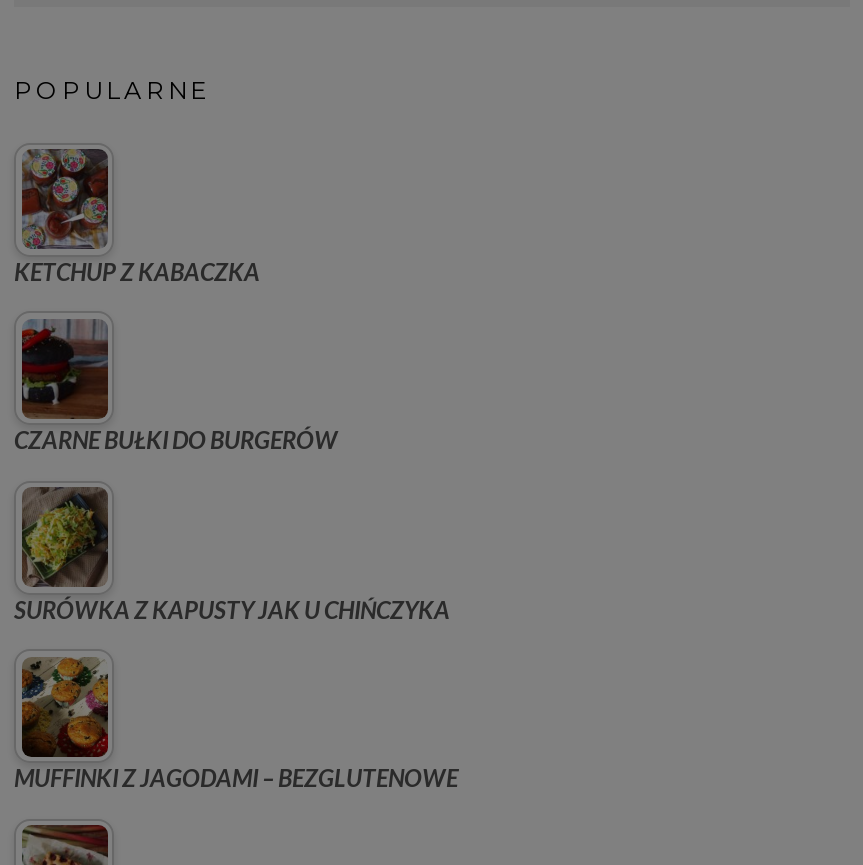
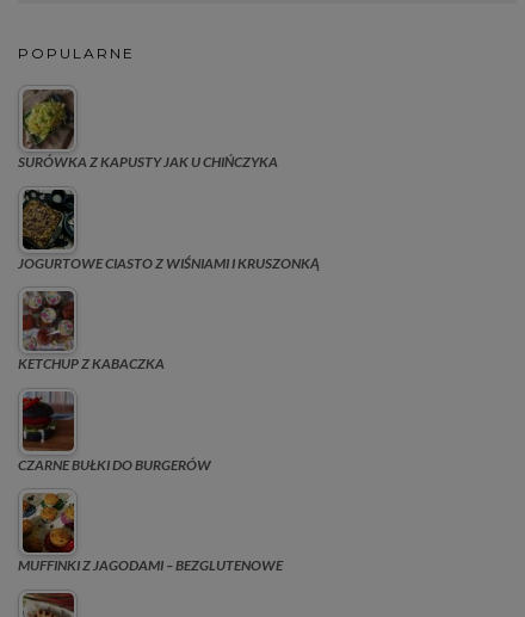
none -> [18,189,320,272] [image] | JOGURTOWE CIASTO Z WIŚNIAMI I KRUSZONKĄ
moved [14,146,338,455] -> [18,289,211,473]: [image] | KETCHUP Z KABACZKA | CZARNE BUŁKI DO BURGERÓW
moved [14,486,450,624] -> [18,90,278,171]: [image] | SURÓWKA Z KAPUSTY JAK U CHIŃCZYKA

